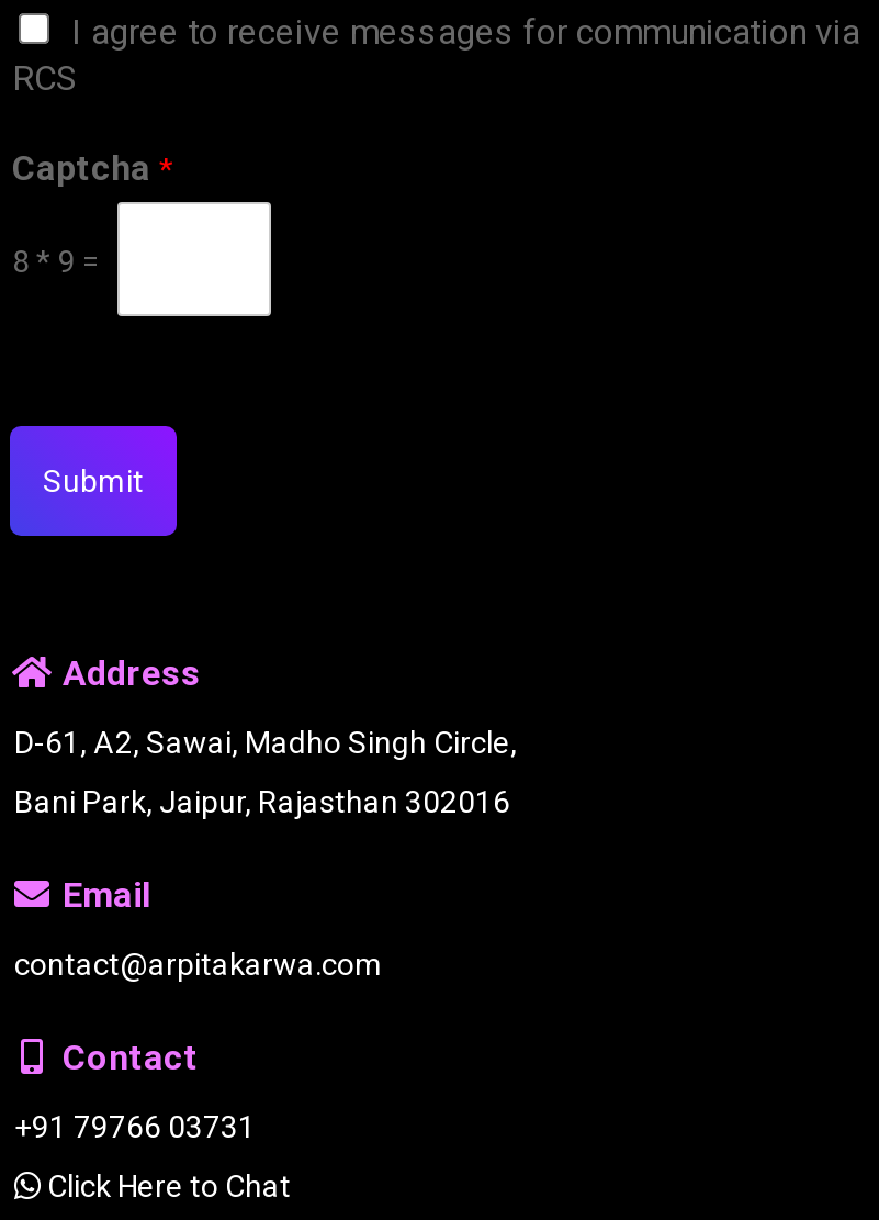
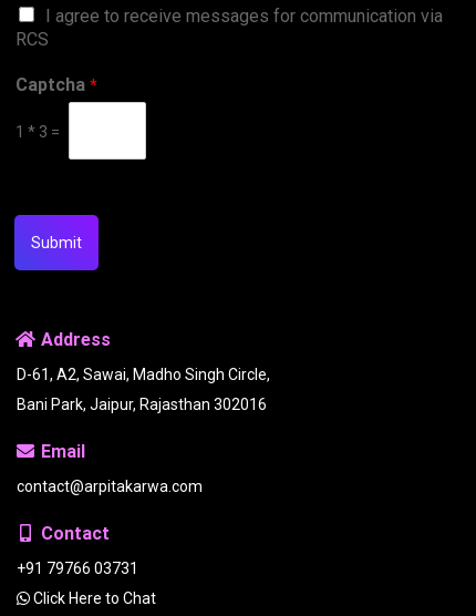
[12,243,100,278] 8 * 9 = -> [15,122,60,140] 1 * 3 =

